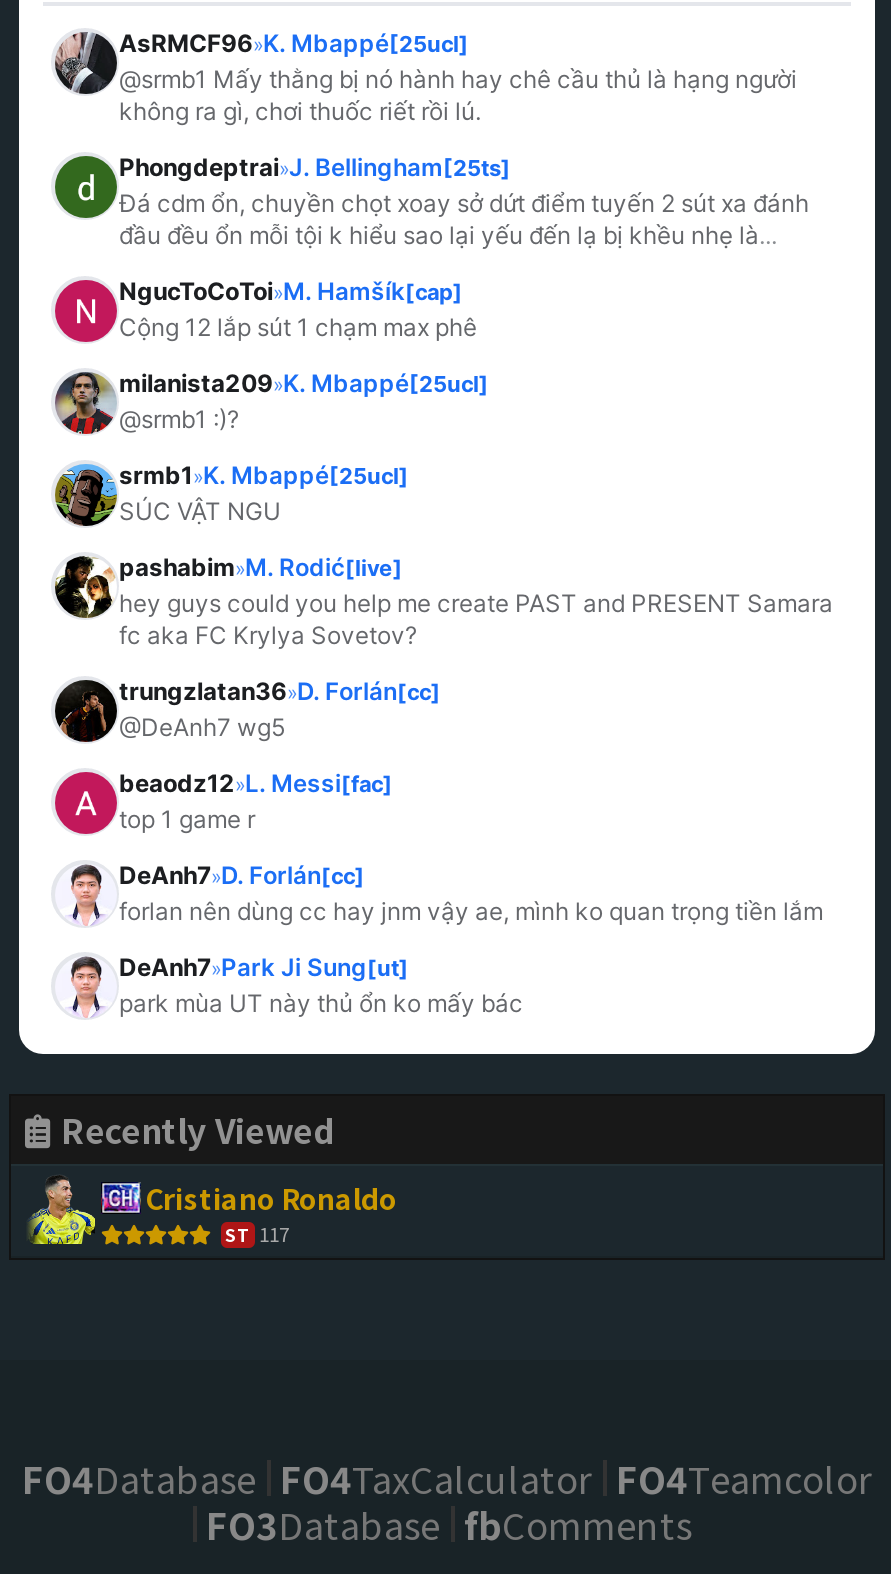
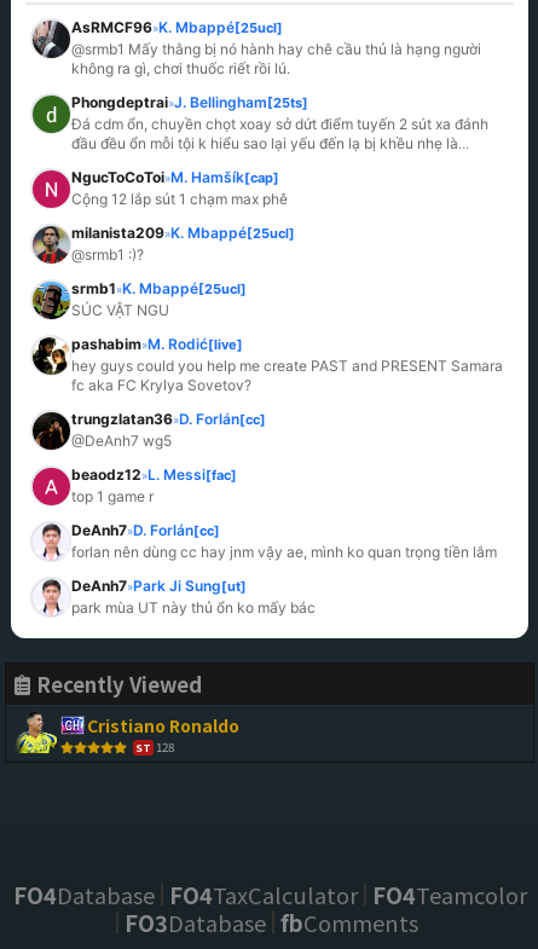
[225,1221,289,1249] ST 117 -> [135,739,174,756] ST 128

